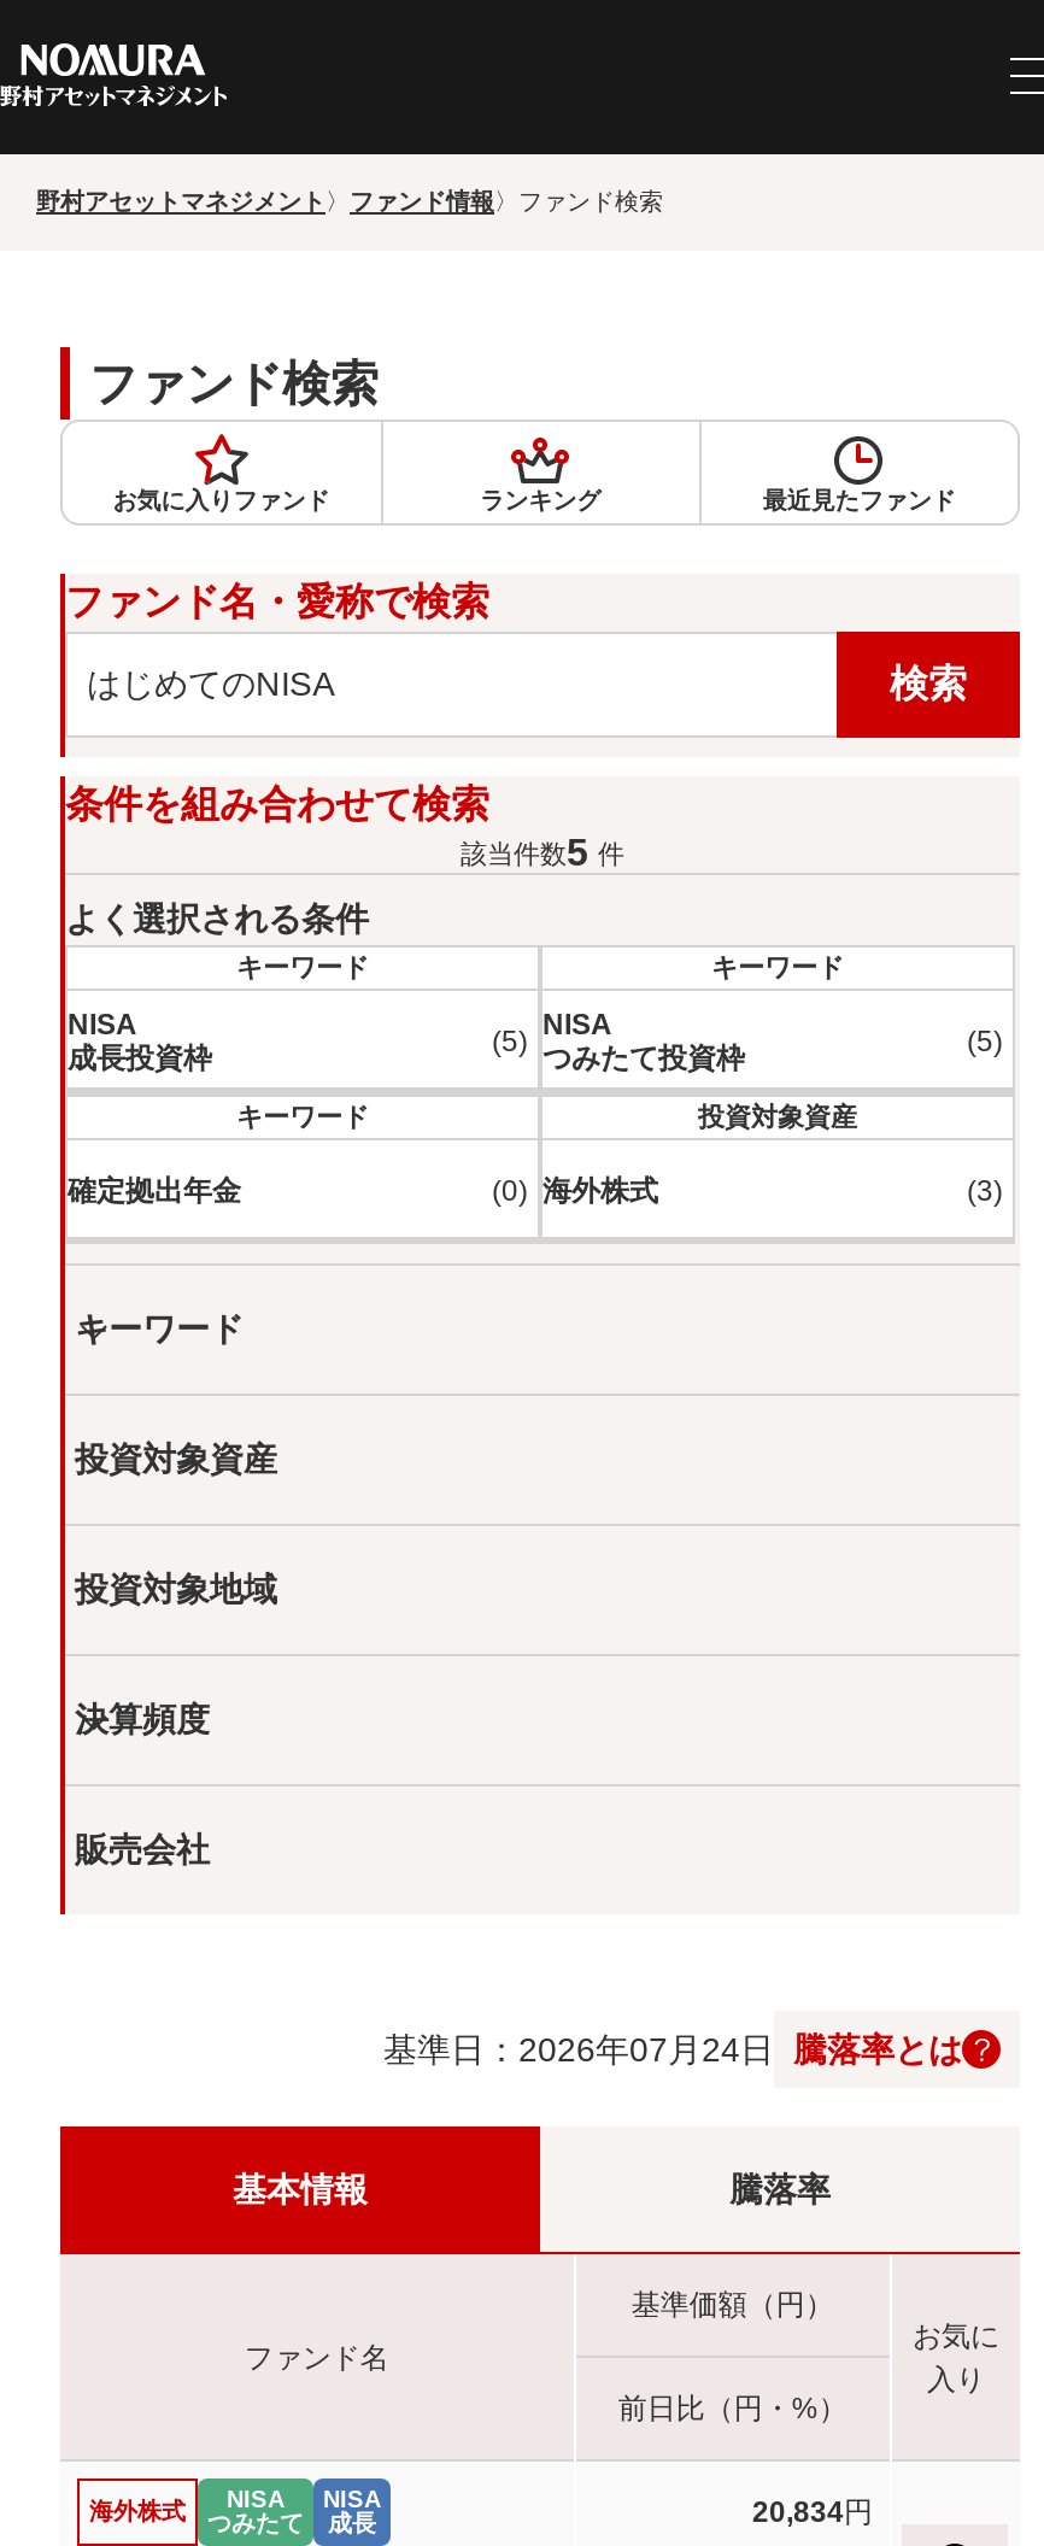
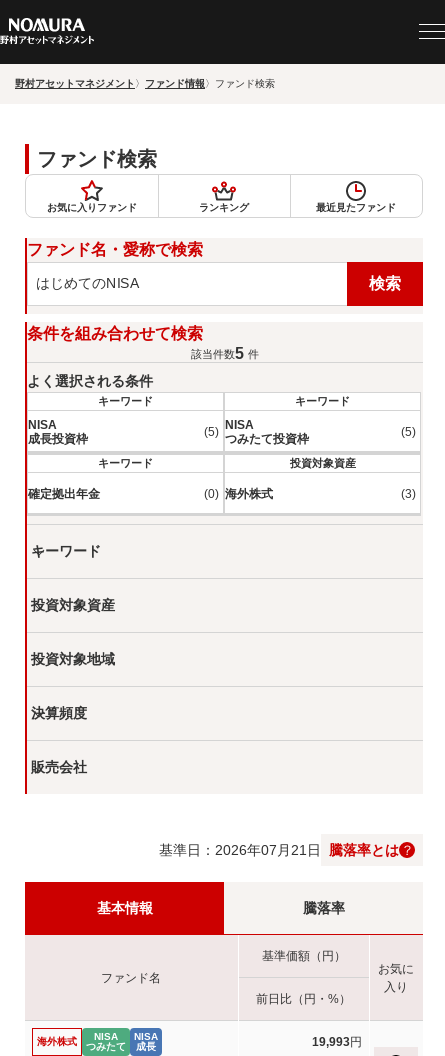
[383,2030,962,2069] 基準日：2026年07月24日 騰落率とは -> [159,842,399,858] 基準日：2026年07月21日 騰落率とは
[752,2496,873,2530] 20,834円 -> [312,1035,362,1049] 19,993円

